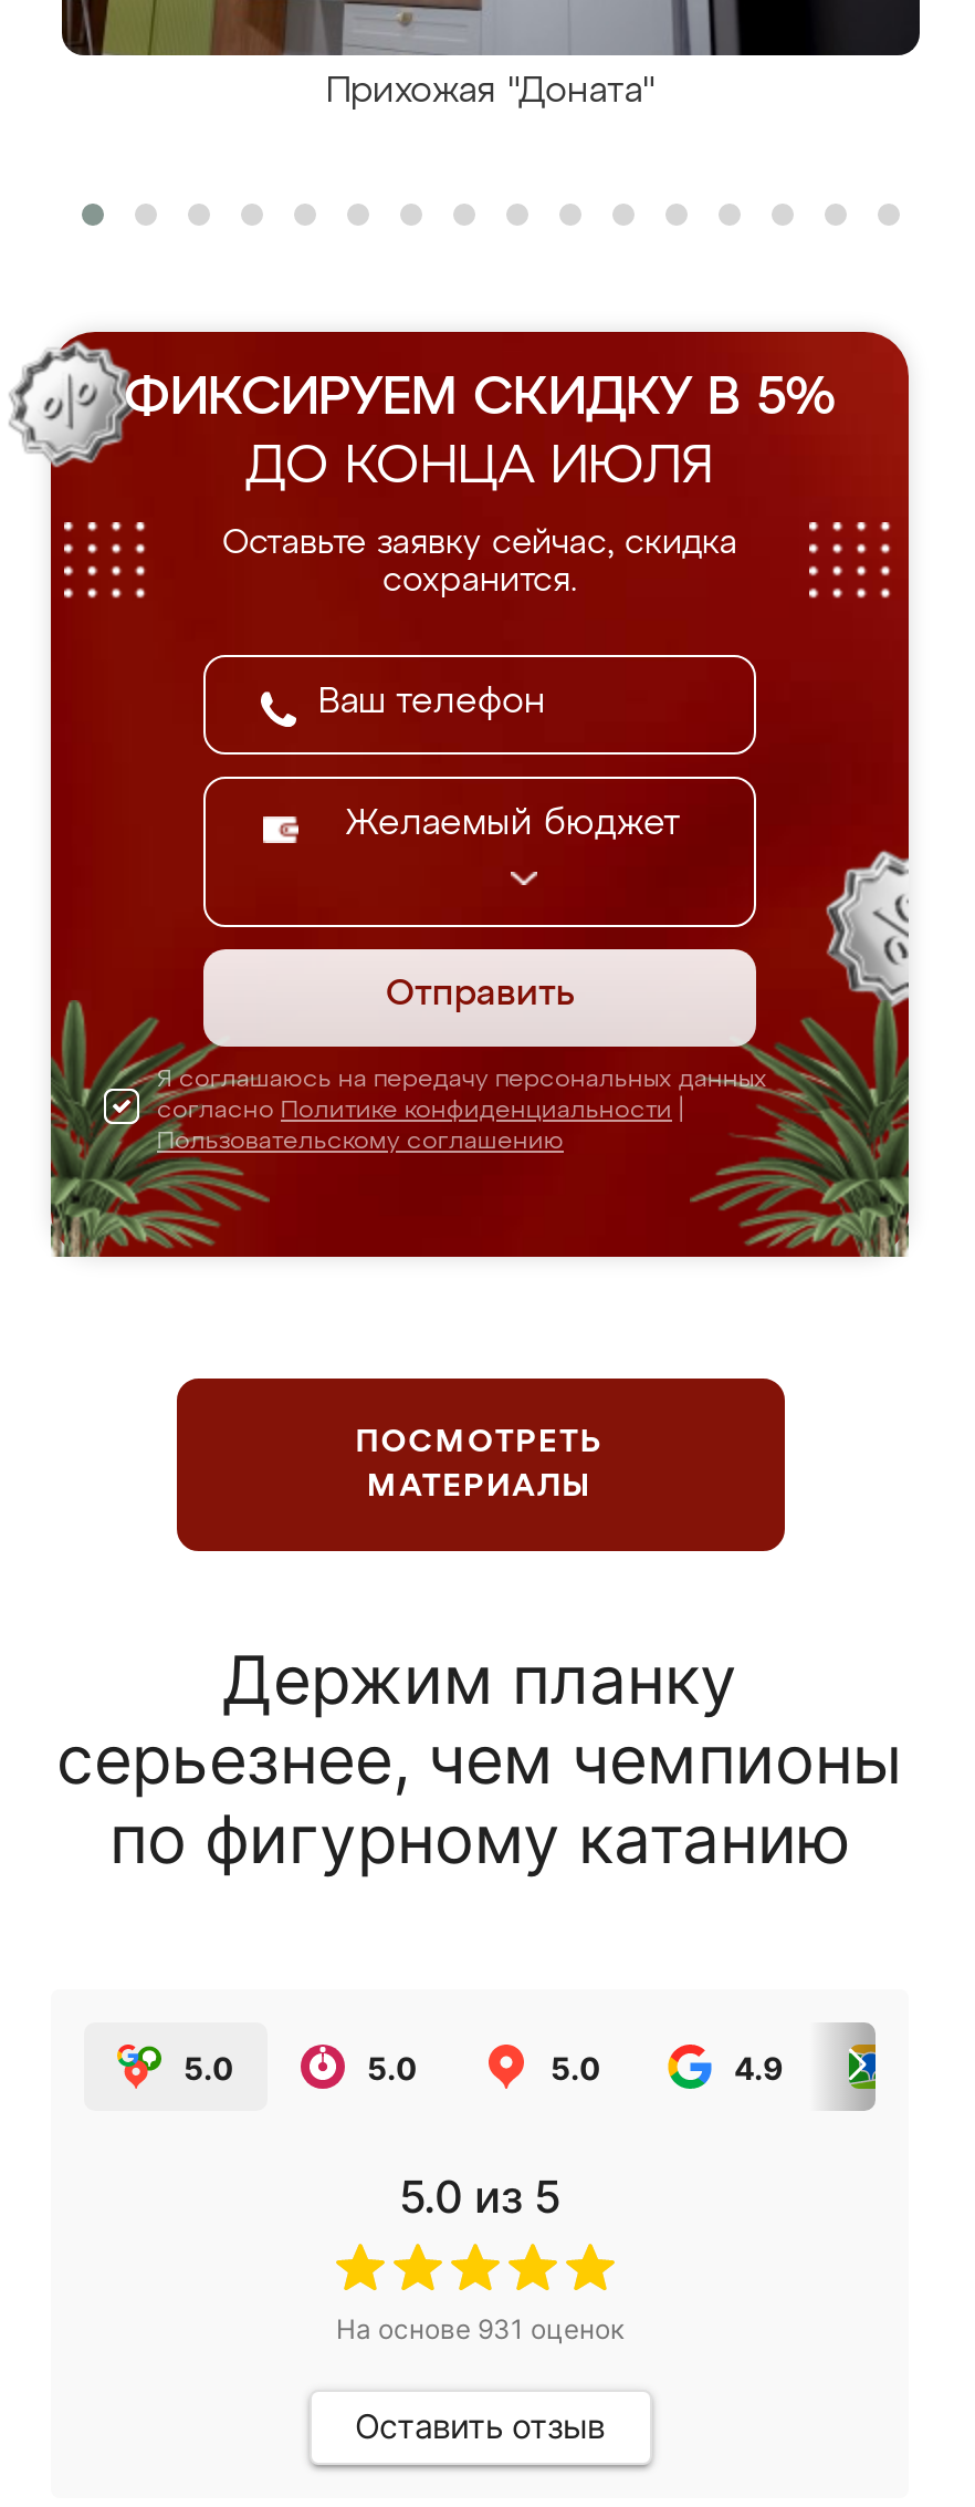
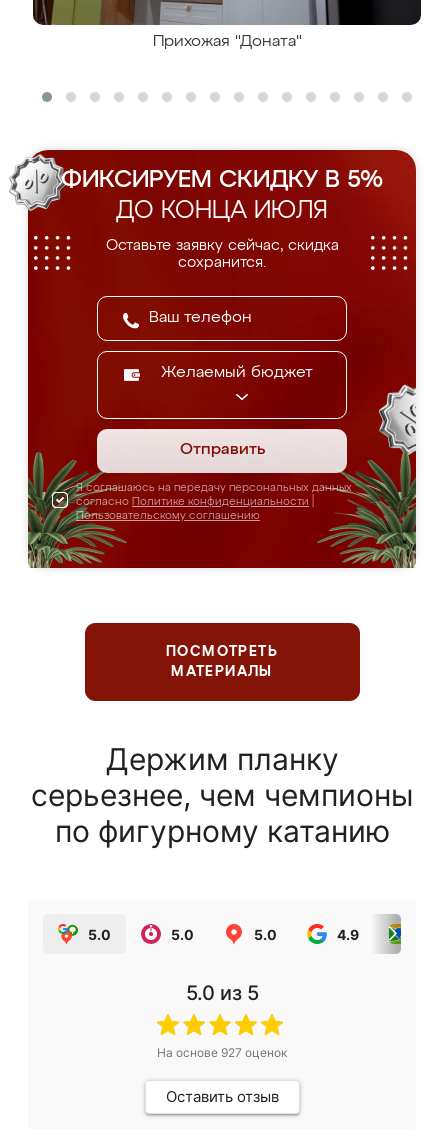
[336,2312,623,2345] На основе 931 оценок -> [157,1045,287,1060] На основе 927 оценок

